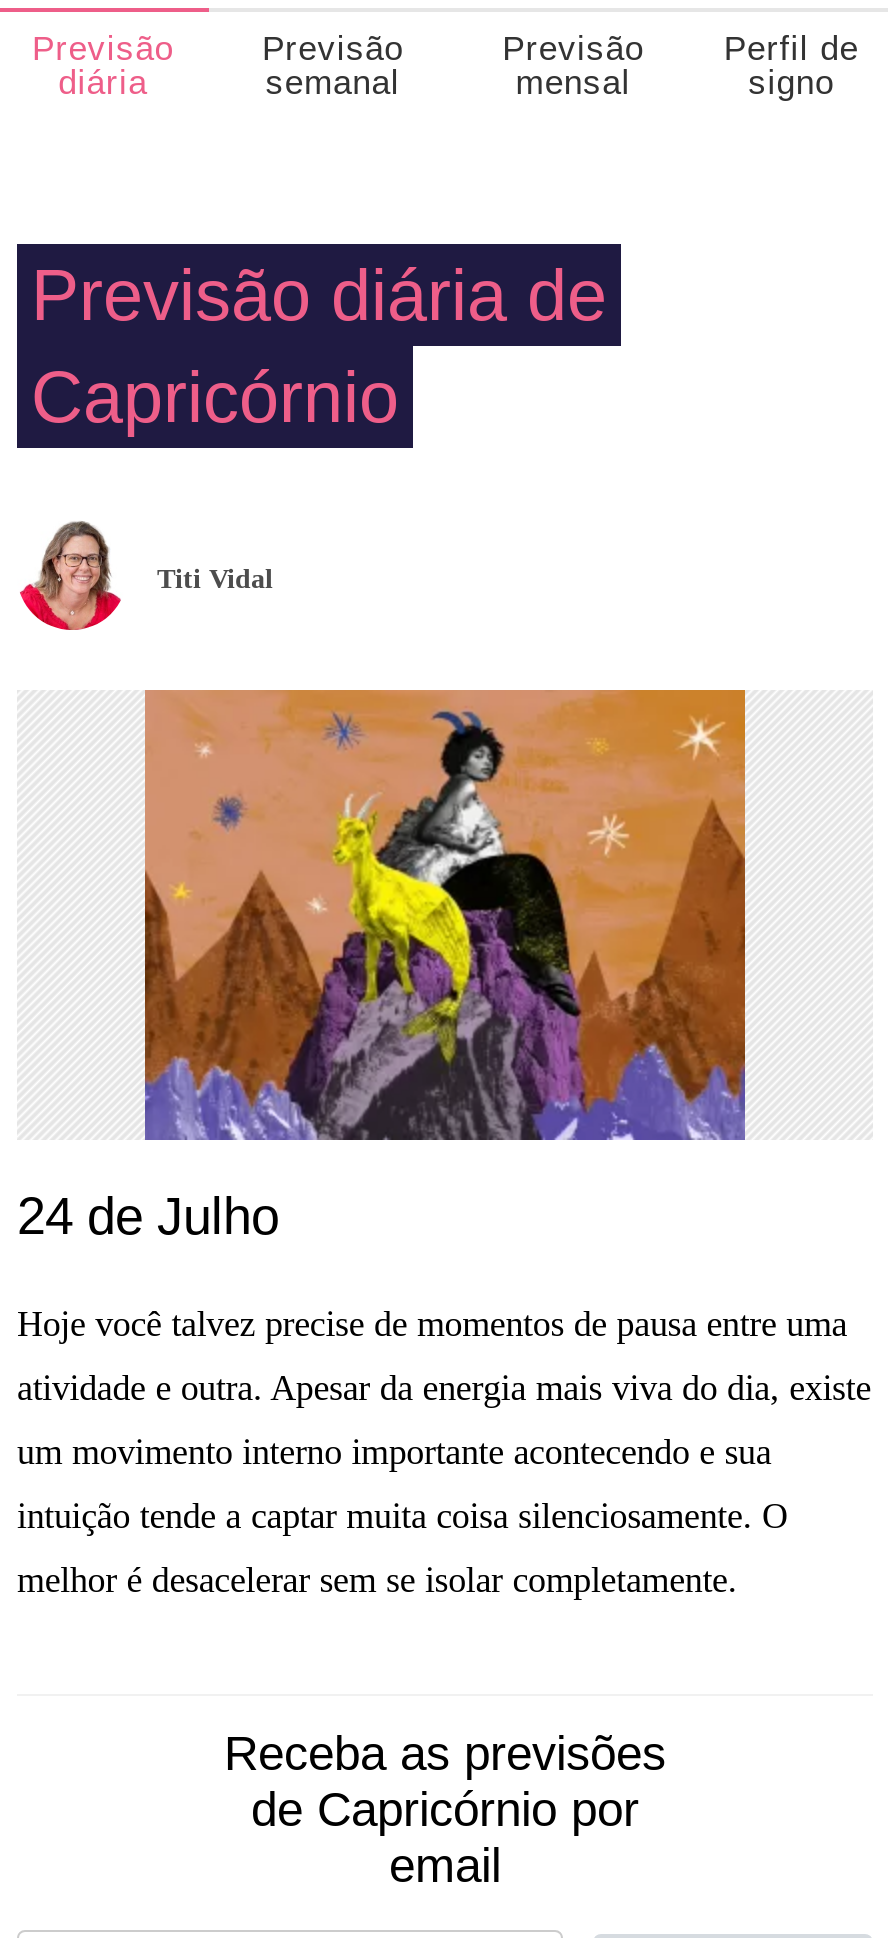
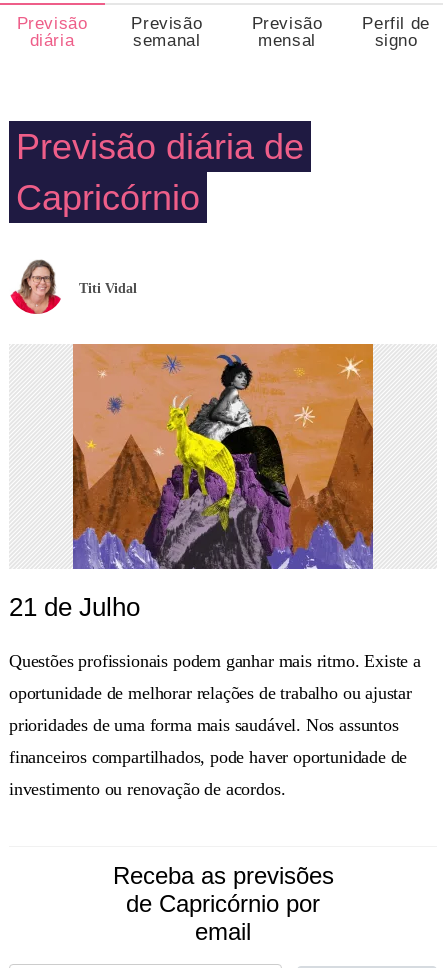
[17,1186,279,1246] 24 de Julho -> [9,592,140,622] 21 de Julho
[17,1304,847,1344] Hoje você talvez precise de momentos de pausa entre uma -> [9,651,421,671] Questões profissionais podem ganhar mais ritmo. Existe a
[17,1368,871,1408] atividade e outra. Apesar da energia mais viva do dia, existe -> [9,683,412,703] oportunidade de melhorar relações de trabalho ou ajustar
[17,1432,771,1472] um movimento interno importante acontecendo e sua -> [9,715,399,735] prioridades de uma forma mais saudável. Nos assuntos
[17,1496,788,1536] intuição tende a captar muita coisa silenciosamente. O -> [9,747,407,767] financeiros compartilhados, pode haver oportunidade de
[17,1560,737,1600] melhor é desacelerar sem se isolar completamente. -> [9,779,285,799] investimento ou renovação de acordos.

